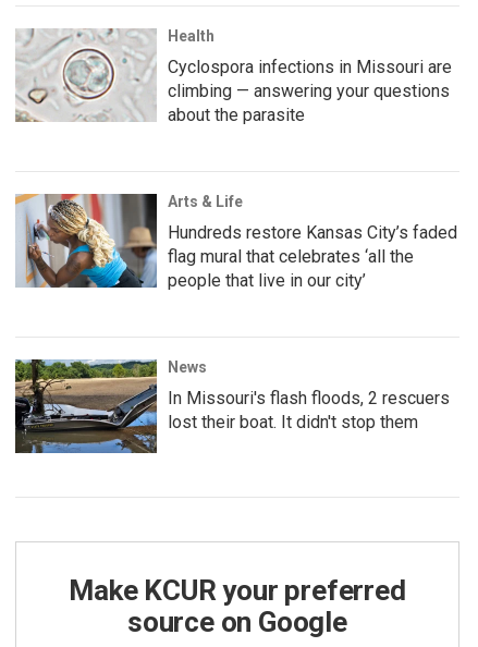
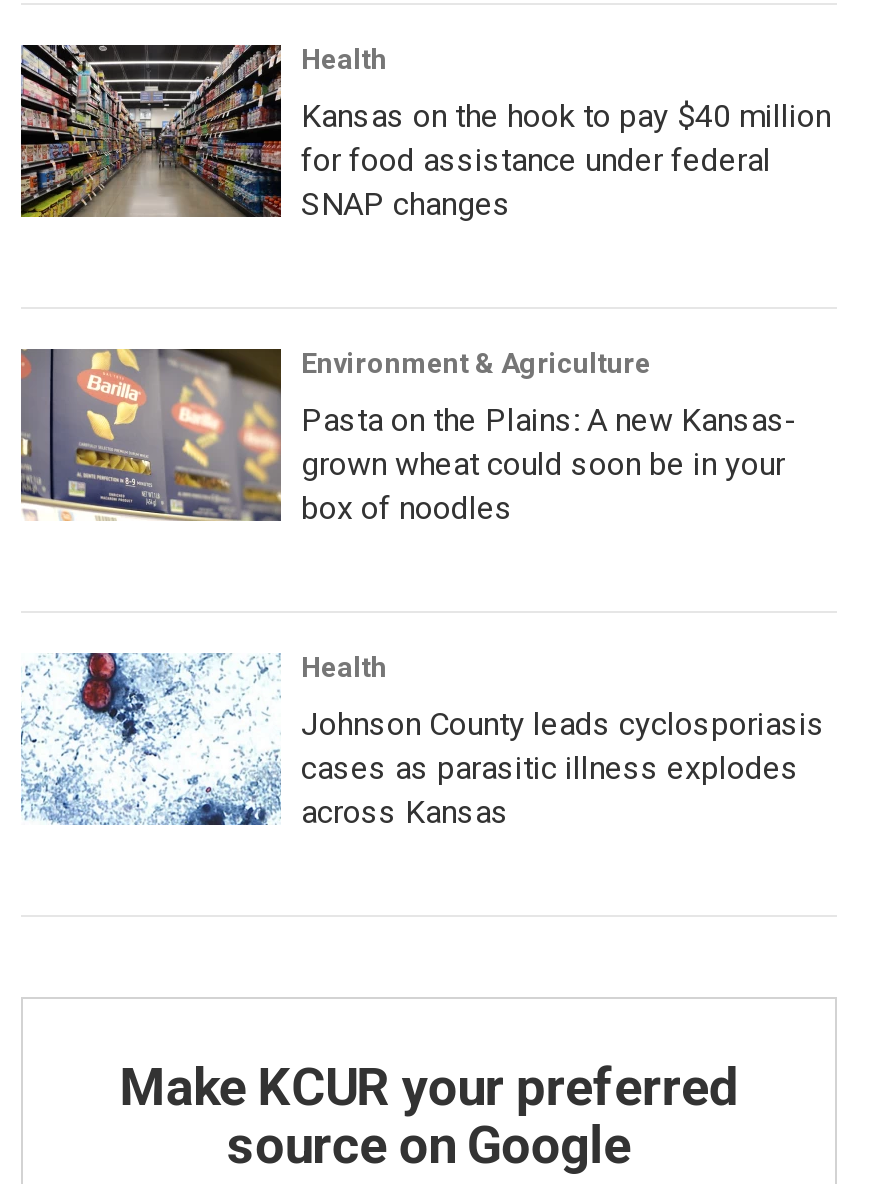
[15,27,452,125] [image] | Cyclospora infections in Missouri are | climbing — answering your questions | about the parasite -> [19,43,831,223] [image] | Kansas on the hook to pay $40 million | for food assistance under federal | SNAP changes
[15,193,243,289] [image] | Arts & Life -> [21,347,651,523] [image] | Environment & Agriculture
[168,222,457,291] Hundreds restore Kansas City’s faded | flag mural that celebrates ‘all the | people that live in our city’ -> [301,401,797,527] Pasta on the Plains: A new Kansas- | grown wheat could soon be in your | box of noodles
[14,358,207,454] [image] | News -> [19,651,387,827] [image] | Health
[168,388,450,432] In Missouri's flash floods, 2 rescuers | lost their boat. It didn't stop them -> [301,705,825,831] Johnson County leads cyclosporiasis | cases as parasitic illness explodes | across Kansas

